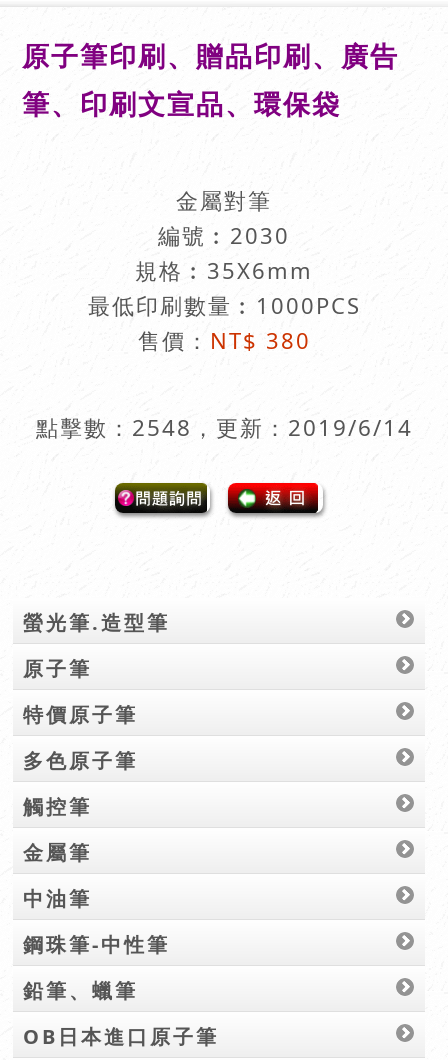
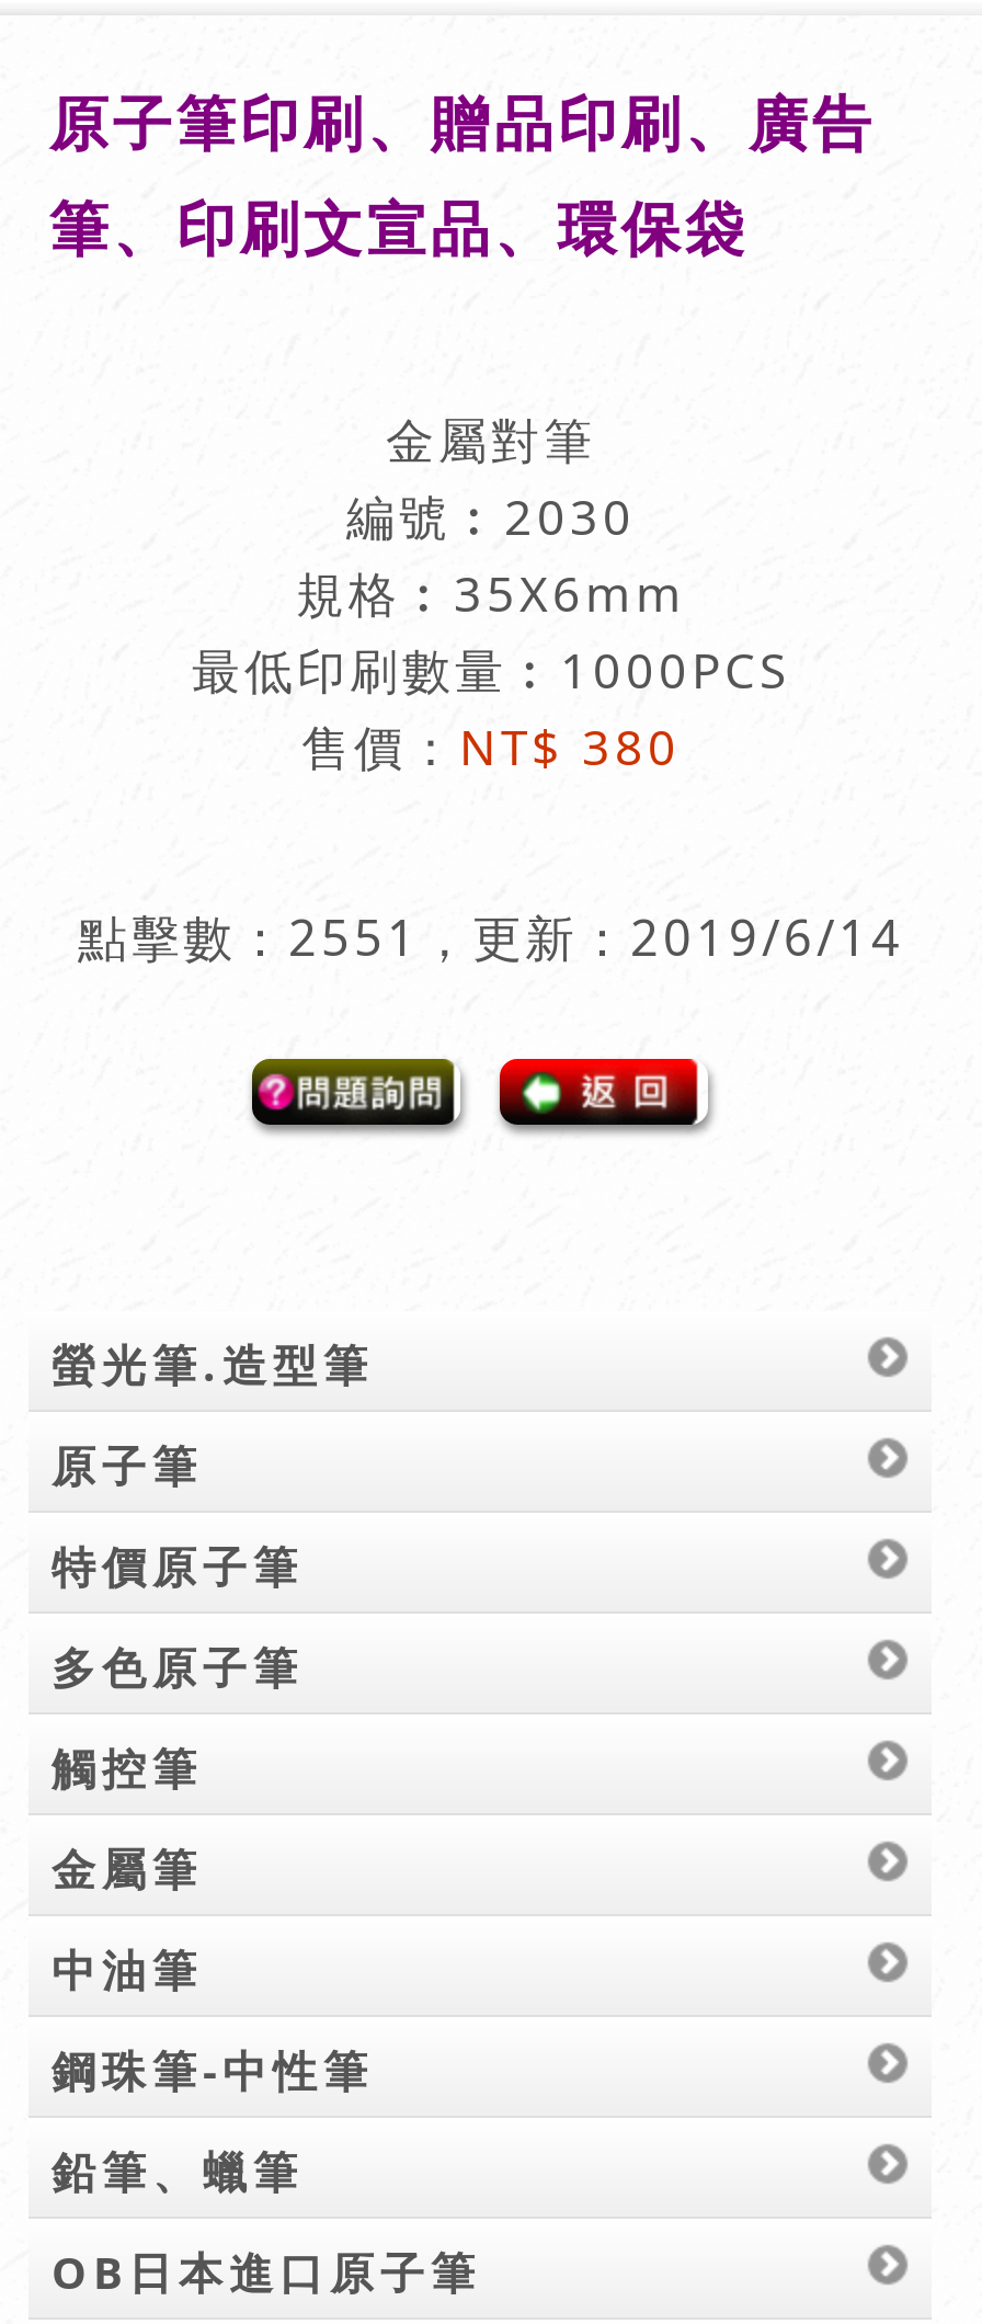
[35,412,412,443] 點擊數：2548，更新：2019/6/14 -> [78,903,904,971] 點擊數：2551，更新：2019/6/14

